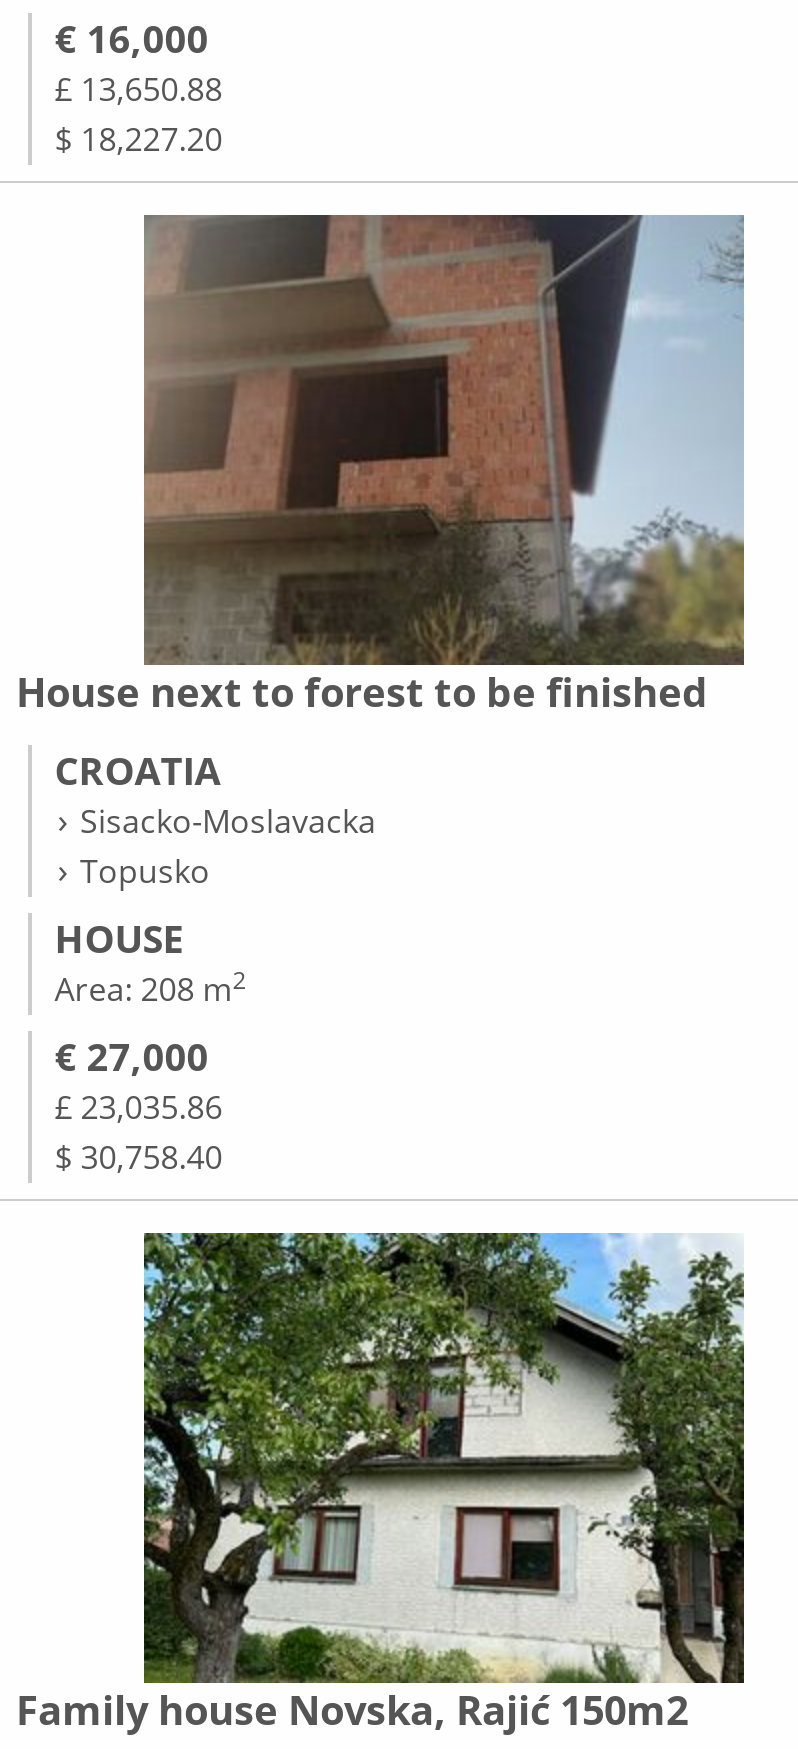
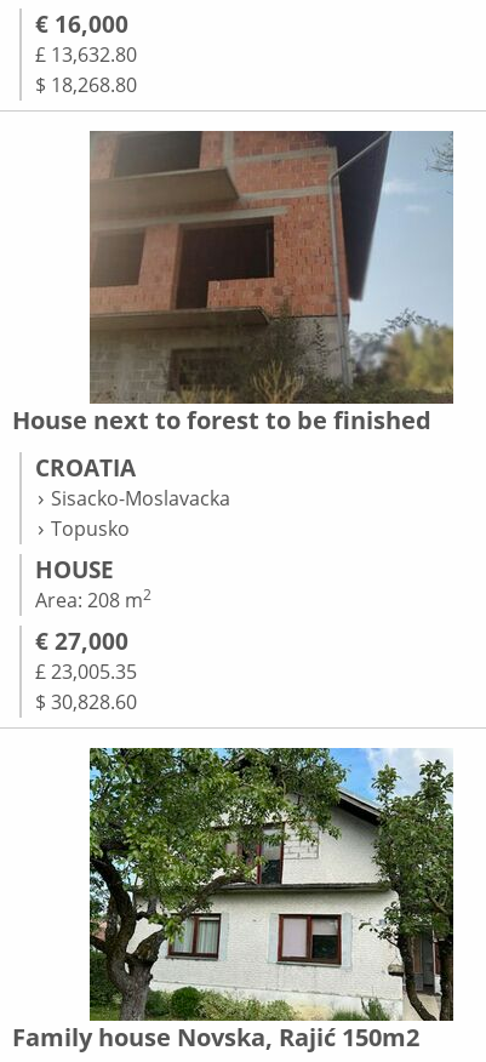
[54,67,222,111] £ 13,650.88 -> [35,41,137,68] £ 13,632.80
[54,117,222,161] $ 18,227.20 -> [35,71,137,98] $ 18,268.80
[54,1085,222,1129] £ 23,035.86 -> [35,658,137,685] £ 23,005.35
[54,1135,222,1179] $ 30,758.40 -> [35,688,137,715] $ 30,828.60

